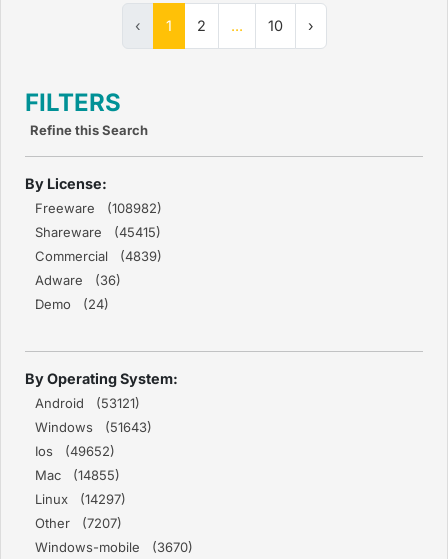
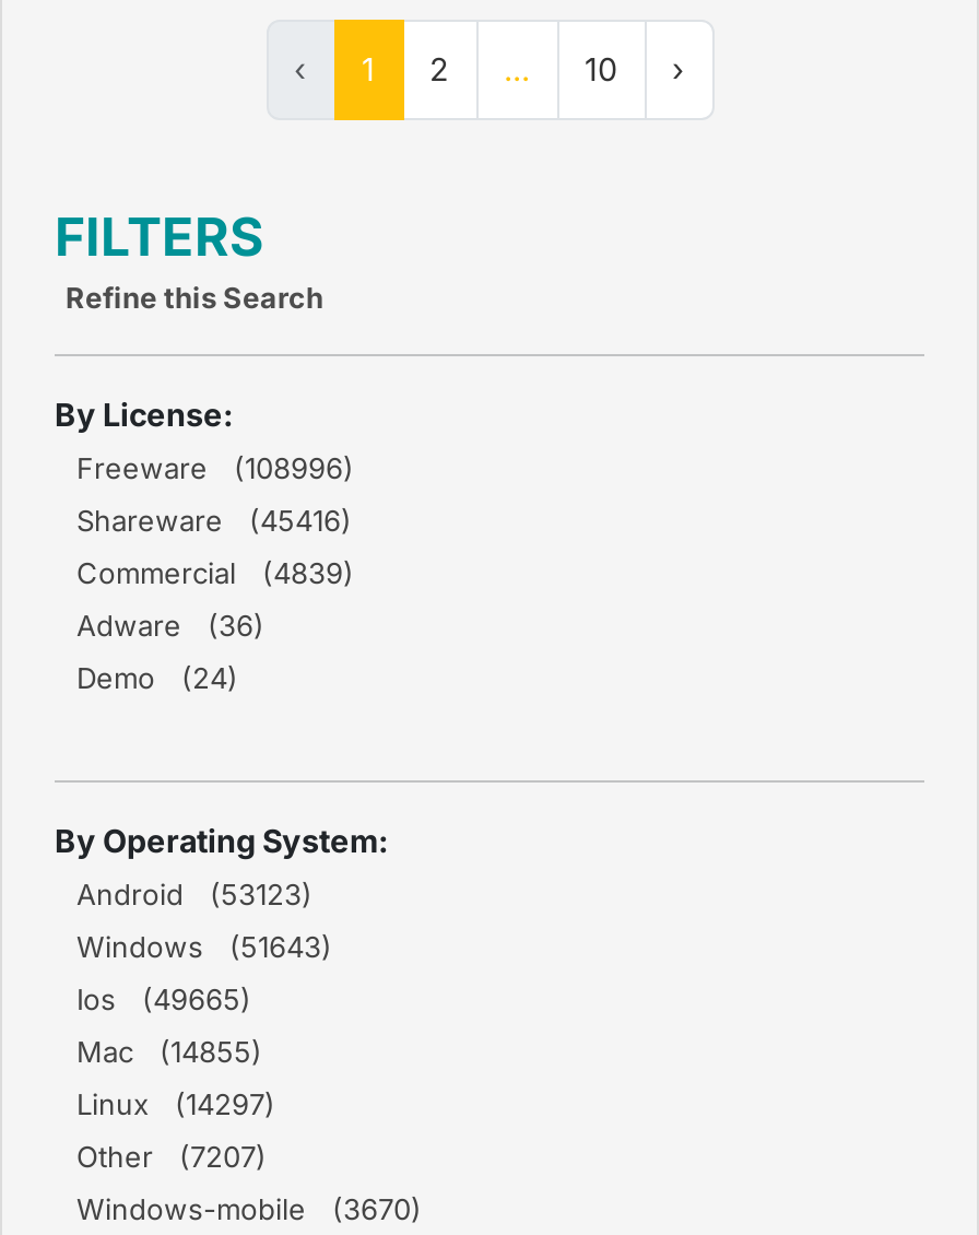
[35,200,162,216] Freeware (108982) -> [76,451,354,486] Freeware (108996)
[35,224,161,240] Shareware (45415) -> [76,503,352,538] Shareware (45416)
[35,395,140,411] Android (53121) -> [76,877,312,912] Android (53123)
[35,443,115,459] Ios (49652) -> [76,982,251,1017] Ios (49665)

